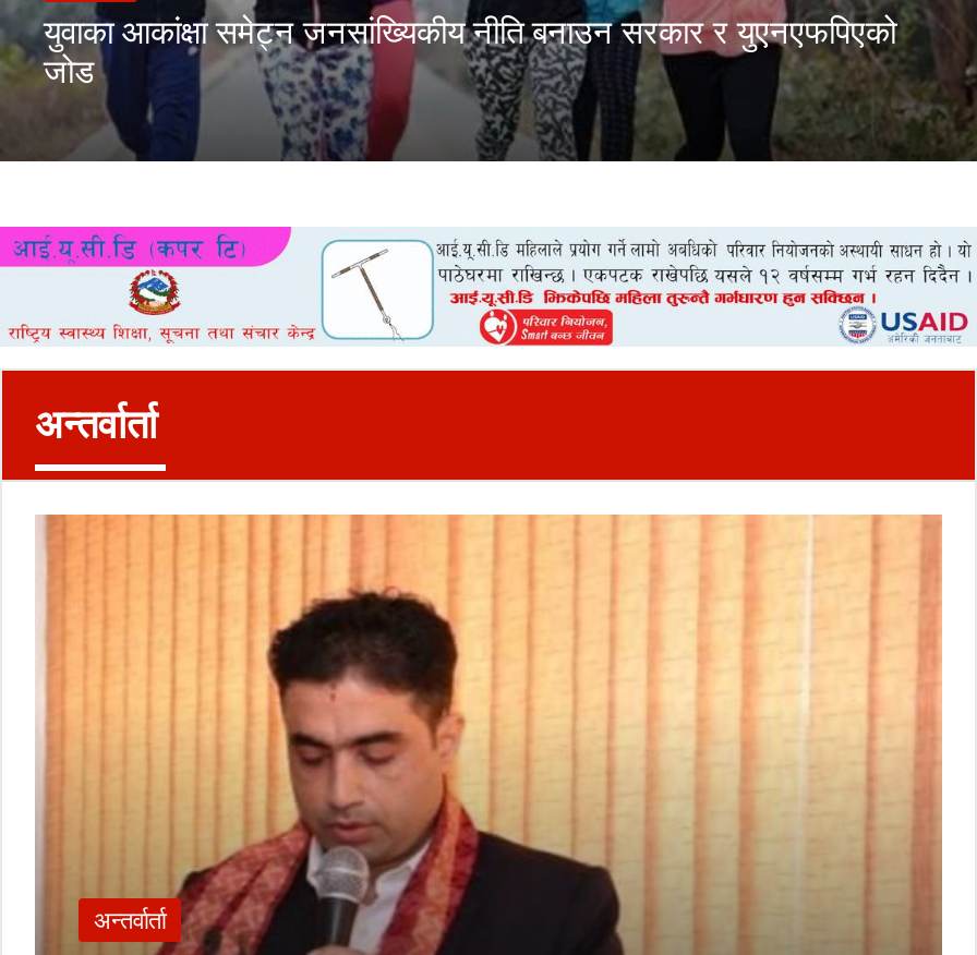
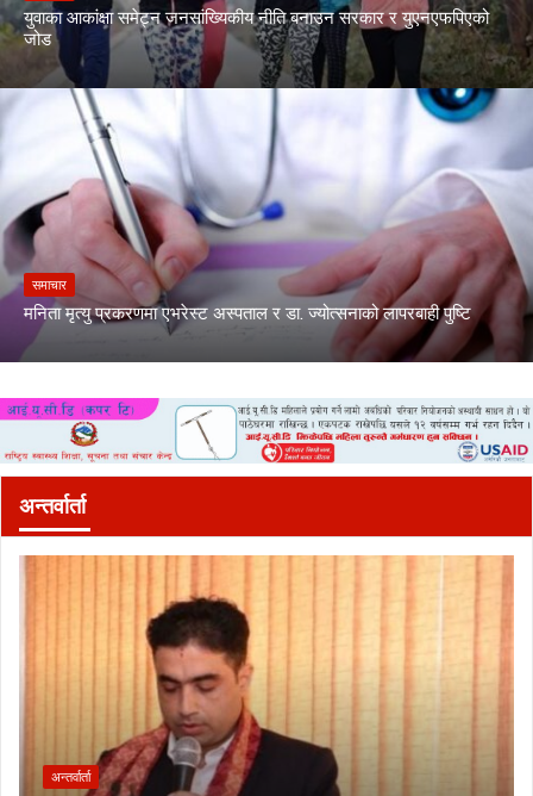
none -> [4,87,529,362] [image] | समाचार | मनिता मृत्यु प्रकरणमा एभरेस्ट अस्पताल र डा. ज्योत्सनाको लापरबाही पुष्टि

